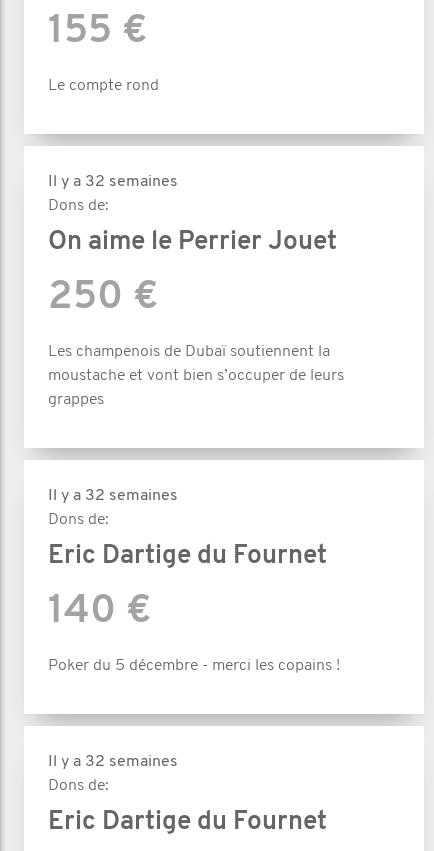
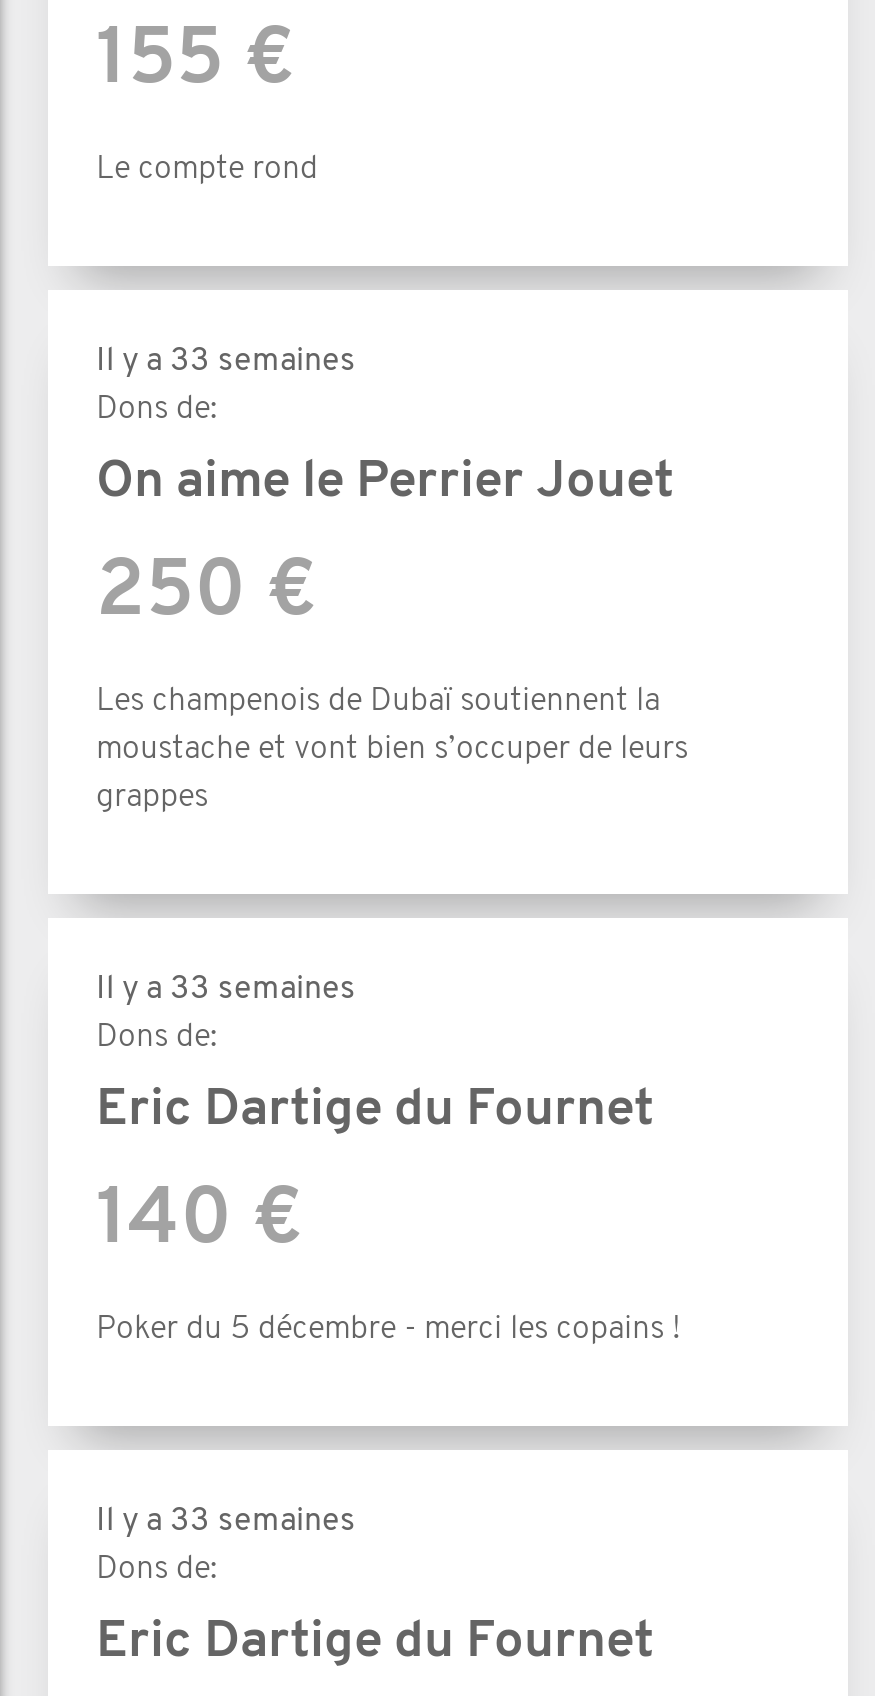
[48,174,178,190] Il y a 32 semaines -> [96,346,356,378] Il y a 33 semaines
[48,488,178,504] Il y a 32 semaines -> [96,974,356,1006] Il y a 33 semaines
[48,754,178,770] Il y a 32 semaines -> [96,1506,356,1538] Il y a 33 semaines

